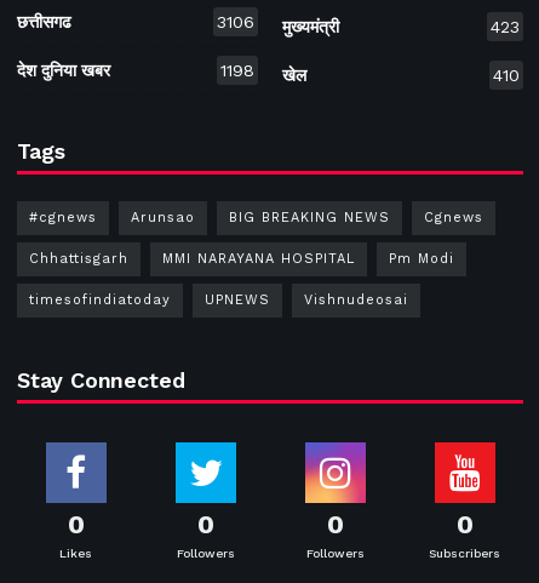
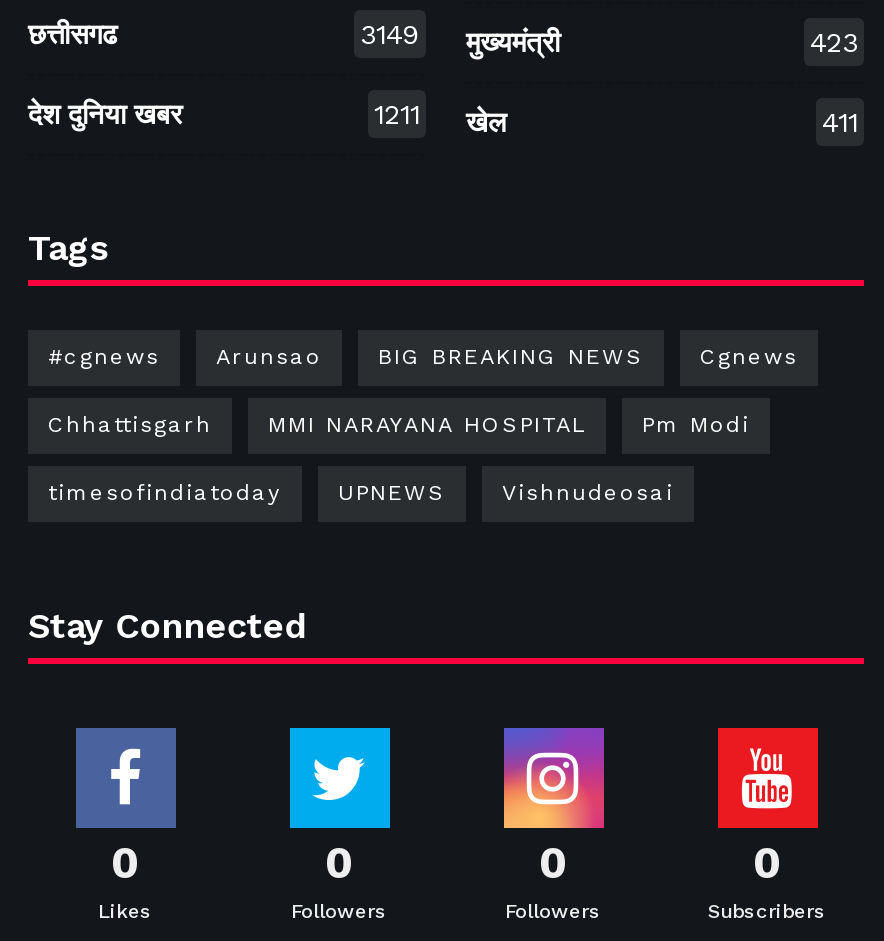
[217,13,339,36] 3106 मुख्यमंत्री -> [360,19,560,58] 3149 मुख्यमंत्री
[220,61,306,85] 1198 खेल -> [374,99,506,138] 1211 खेल
[493,65,520,85] 410 -> [822,106,858,138] 411

